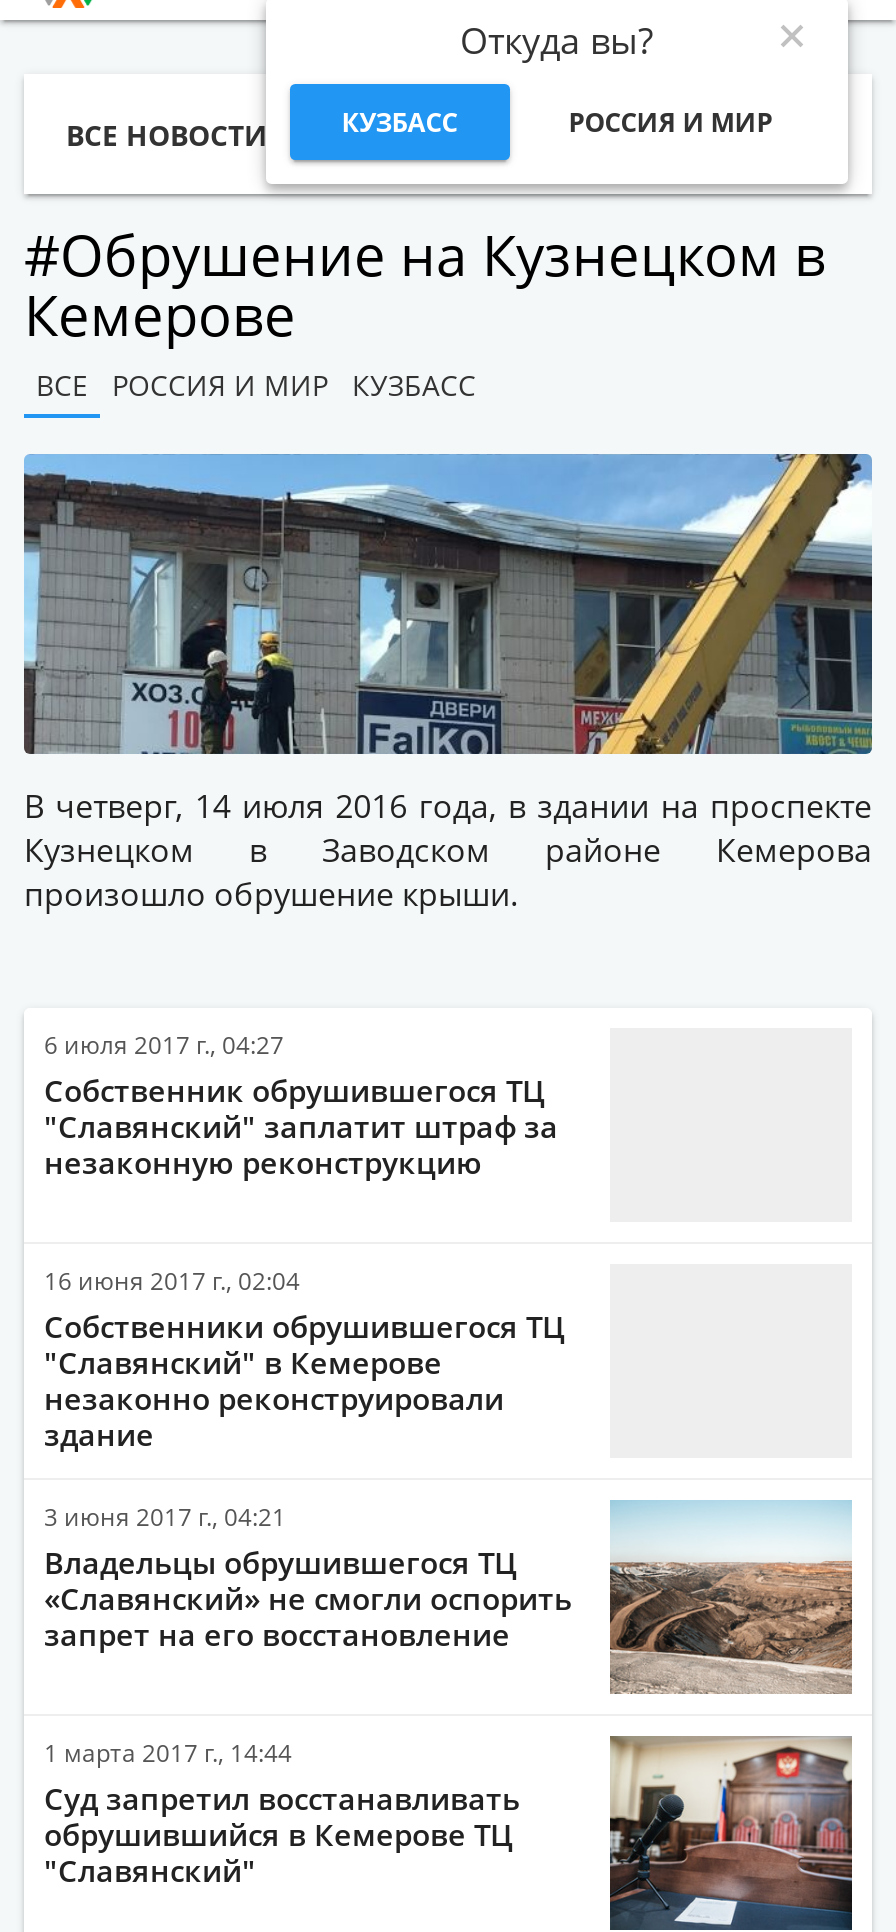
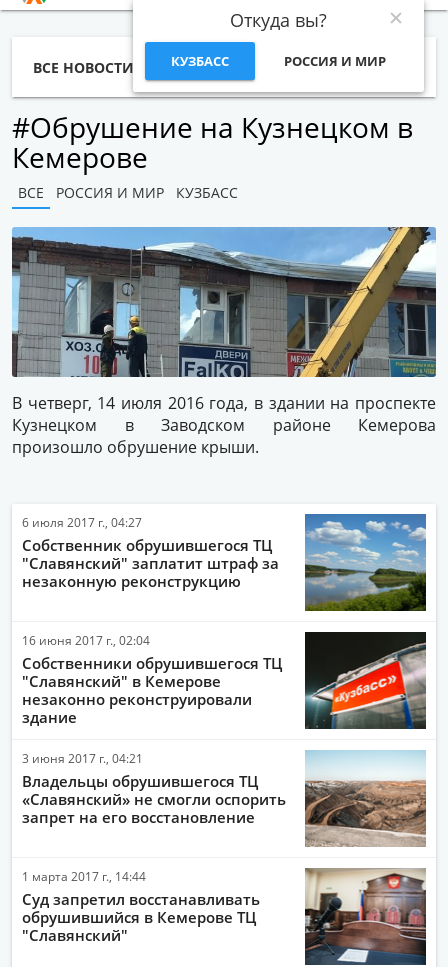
none -> [304,513,427,612] [image]
none -> [304,631,427,730] [image]

